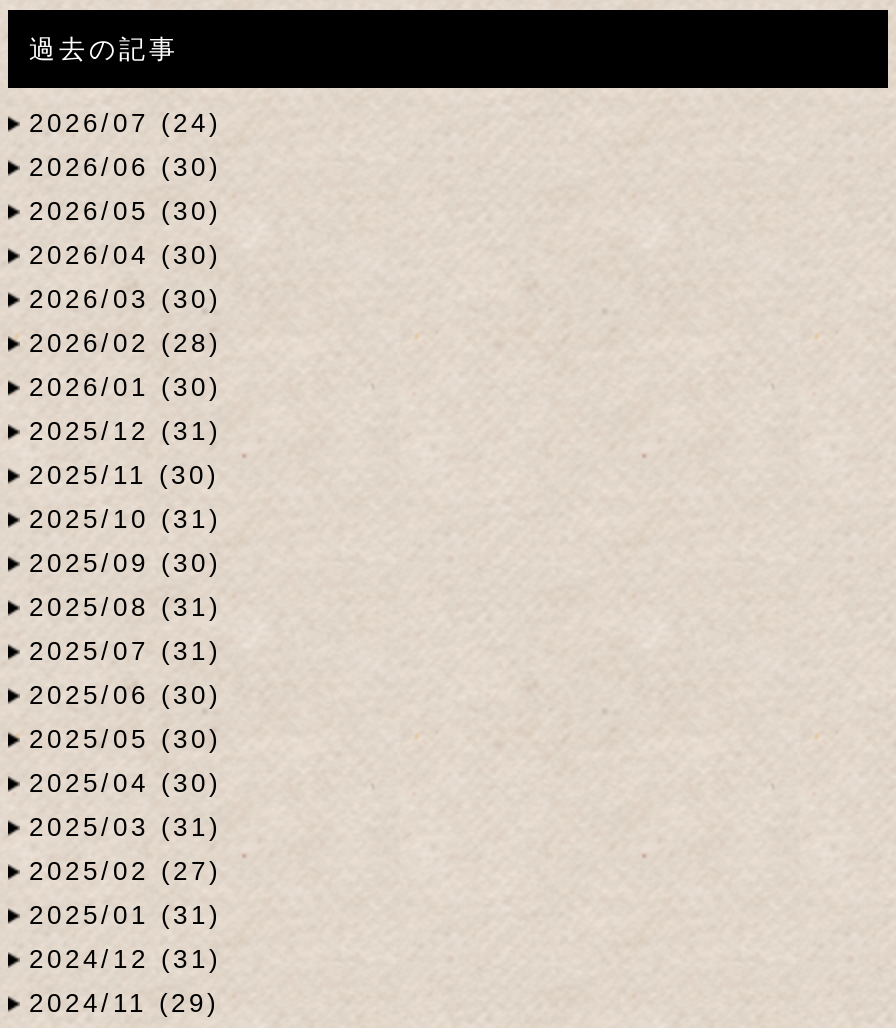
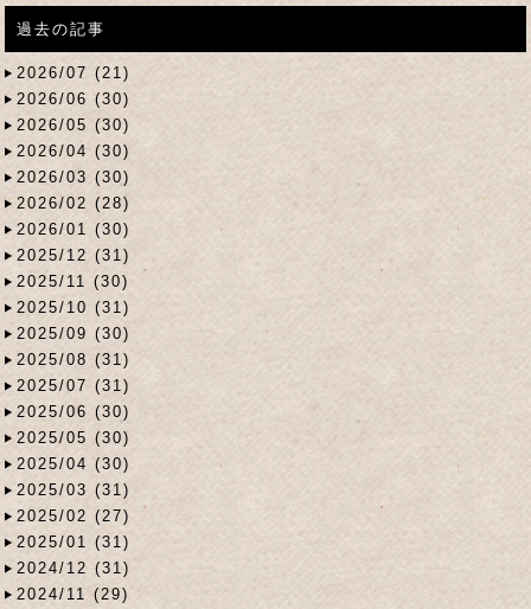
[29,108,221,138] 2026/07 (24) -> [17,64,131,82] 2026/07 (21)

